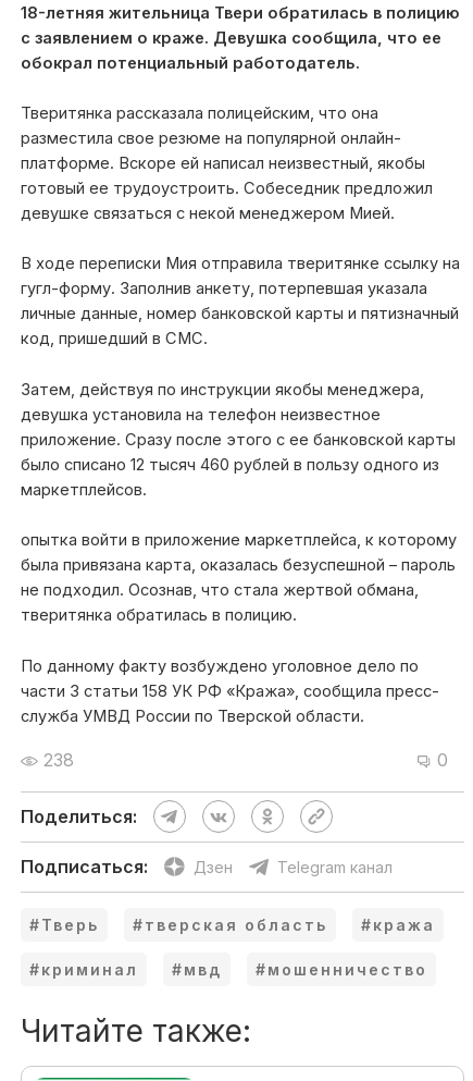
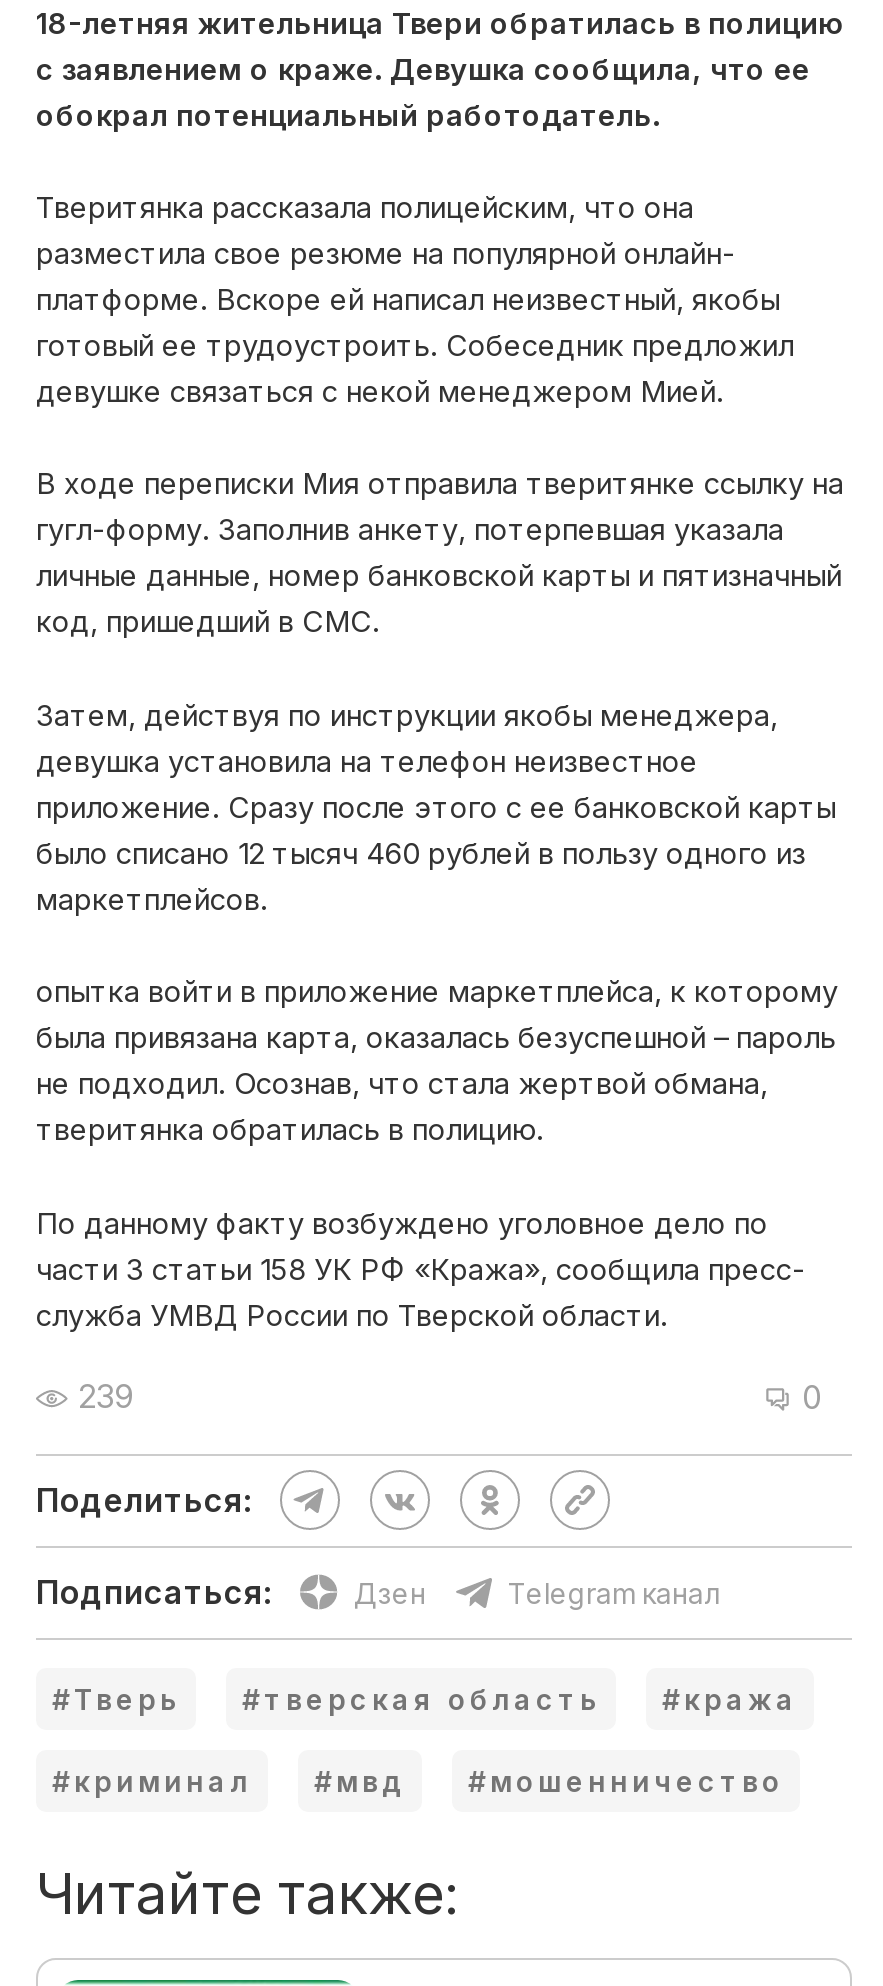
[38,749,74,771] 238 -> [68,1376,134,1416] 239

